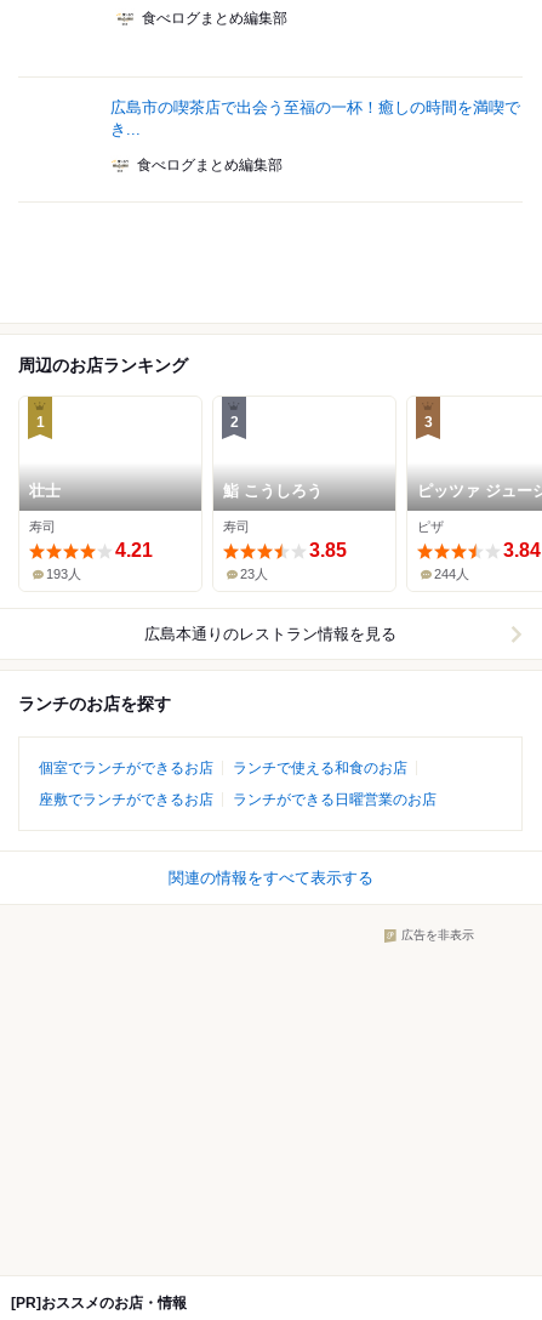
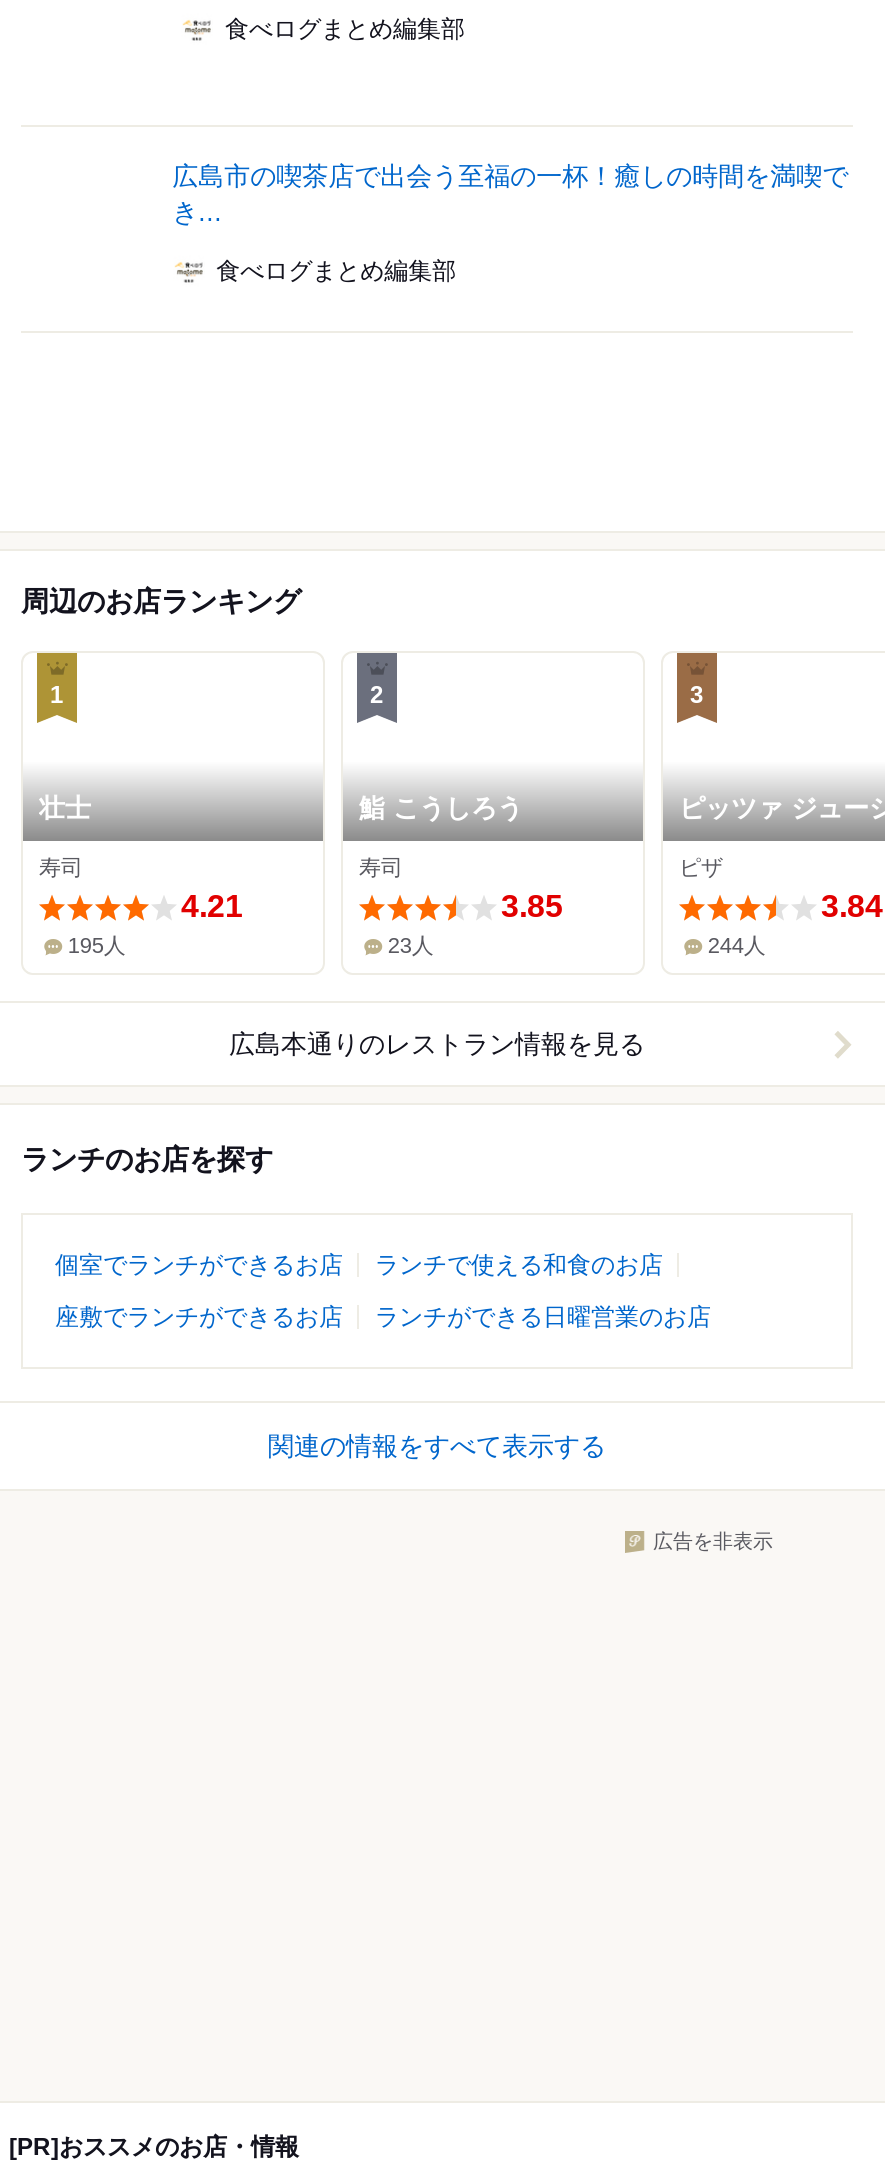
[47,567,82,582] 193人 -> [68,934,126,958] 195人

